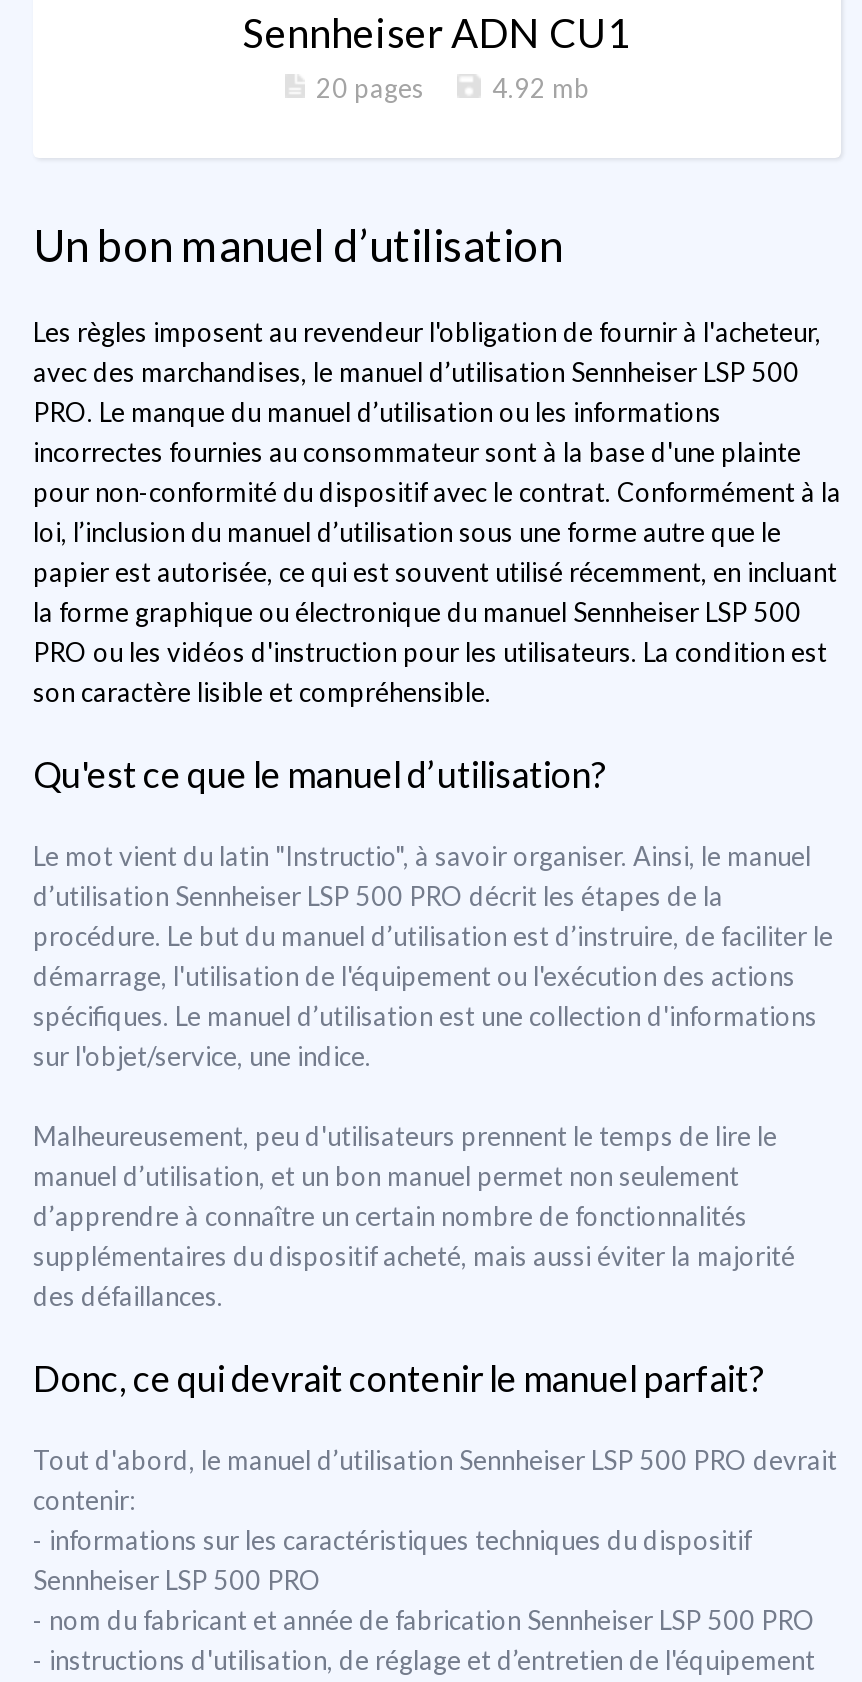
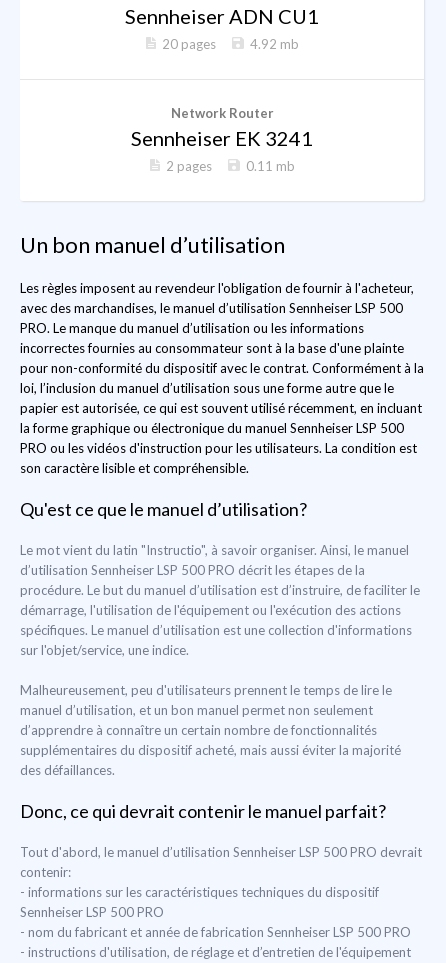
none -> [131,105,313,174] Network Router | Sennheiser EK 3241 | 2 pages | 0.11 mb

